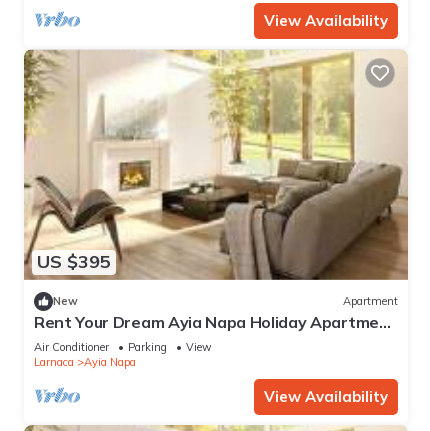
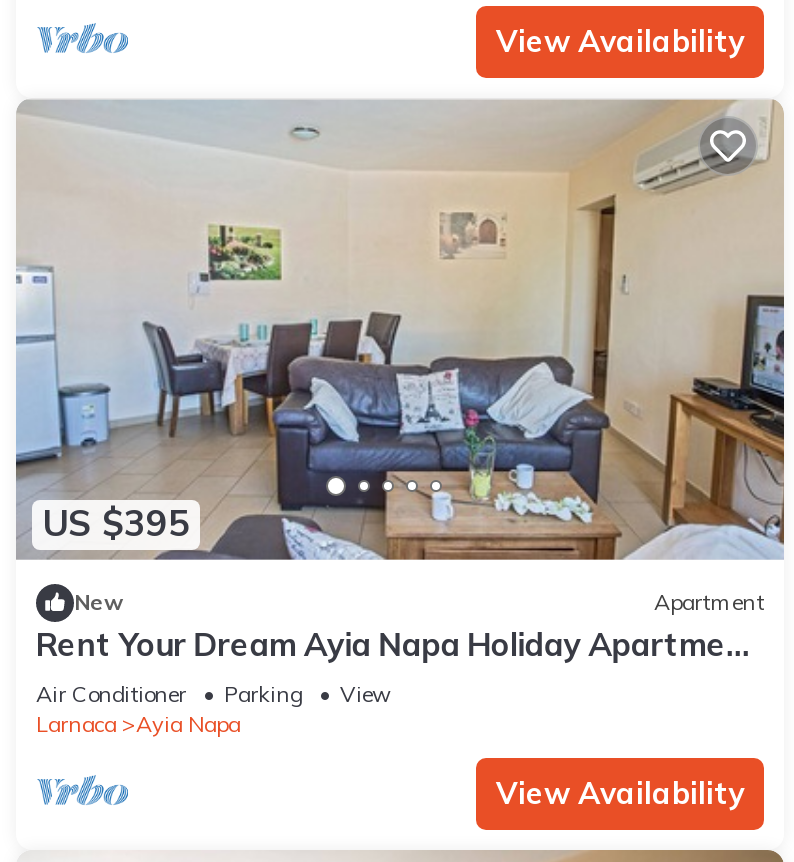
[23,49,409,280] [image] -> [14,98,786,560] [image]

